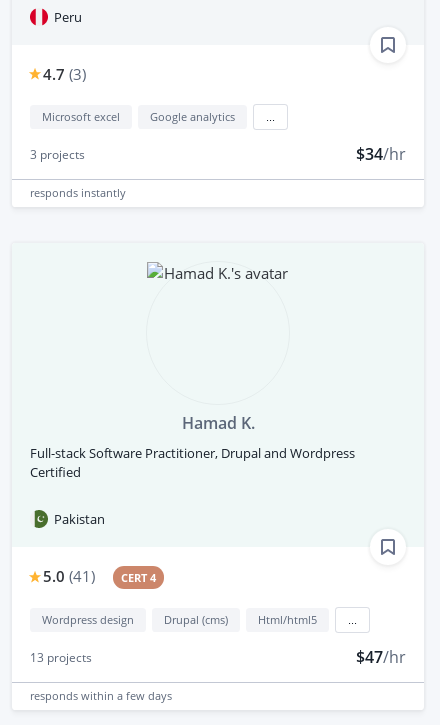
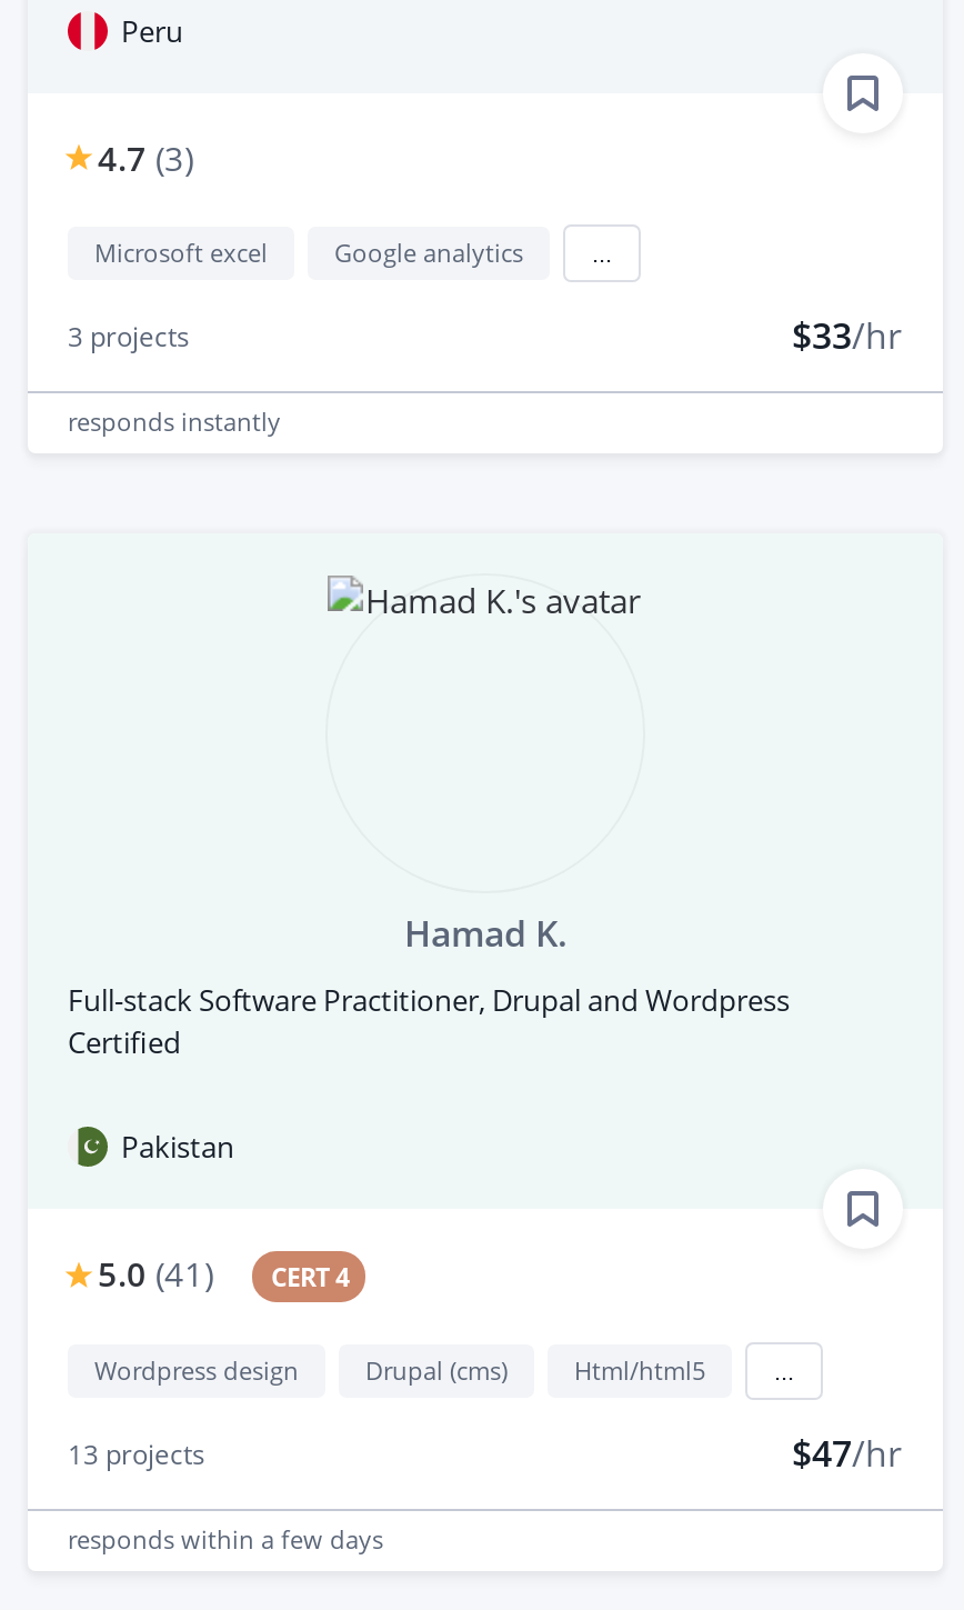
[356,143,406,165] $34/hr -> [792,310,903,359] $33/hr

